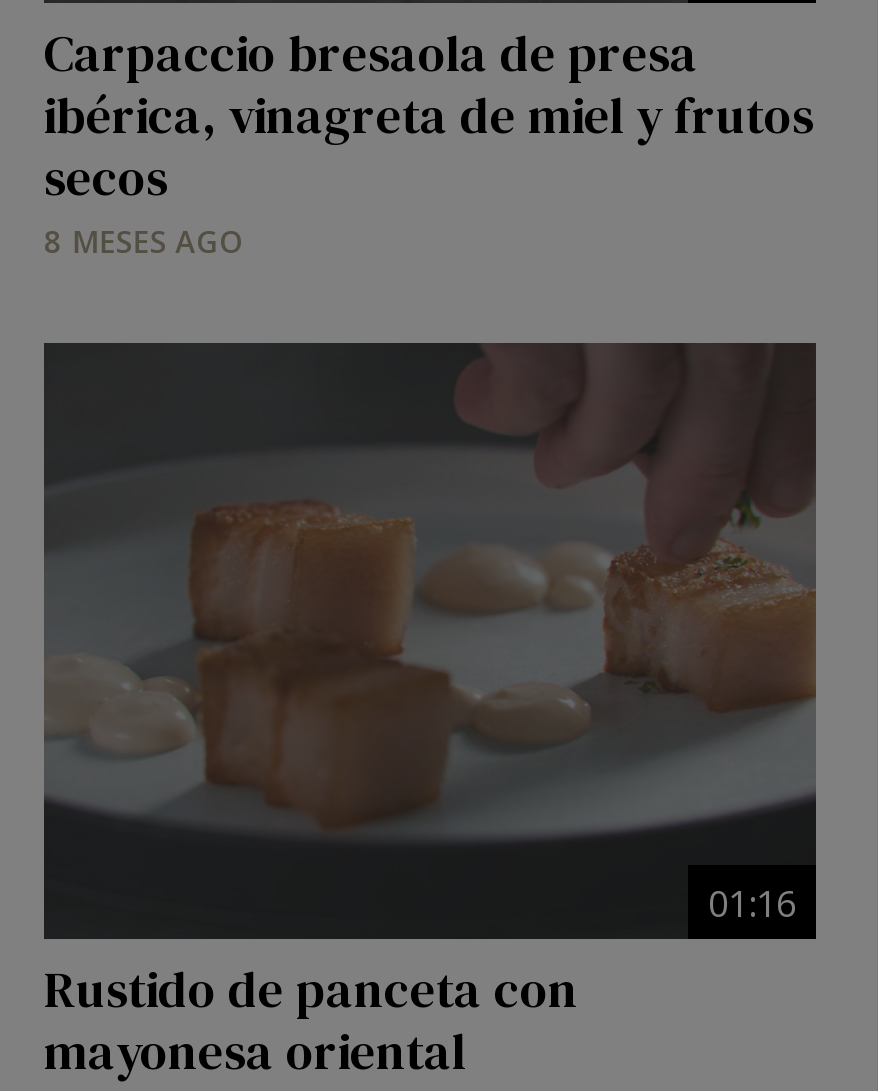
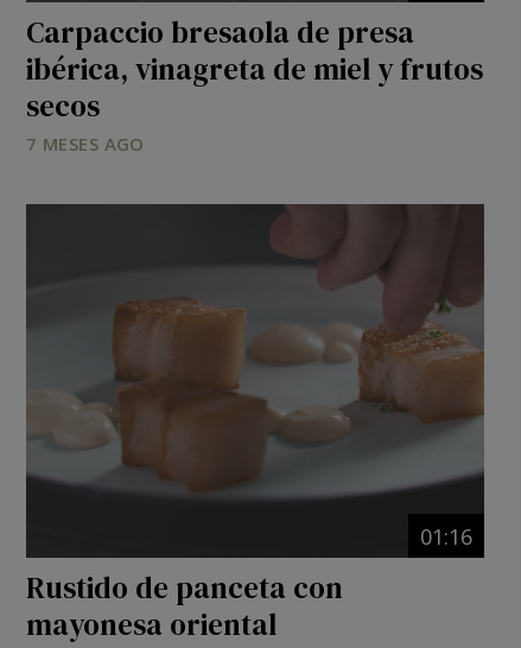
[44,220,244,260] 8 MESES AGO -> [26,131,145,155] 7 MESES AGO

